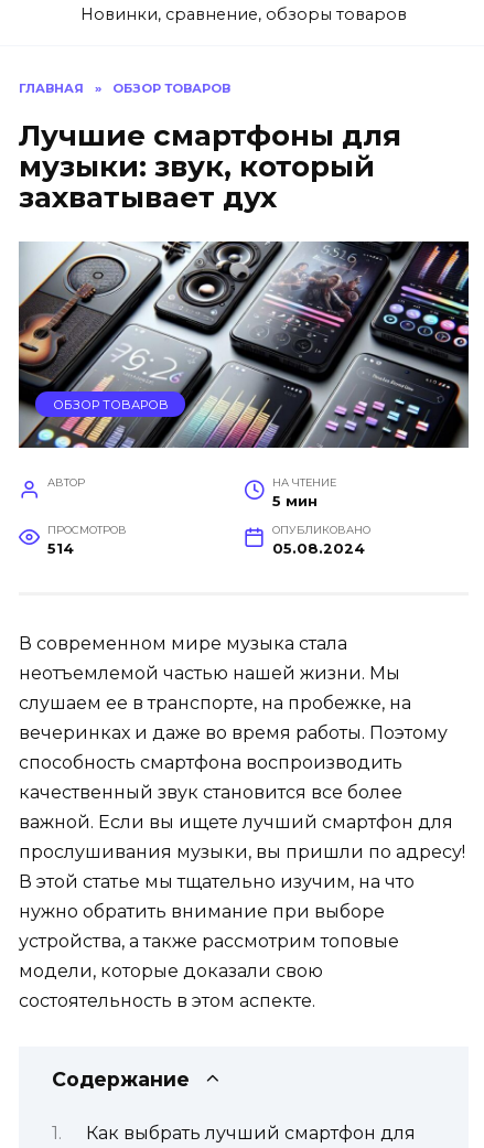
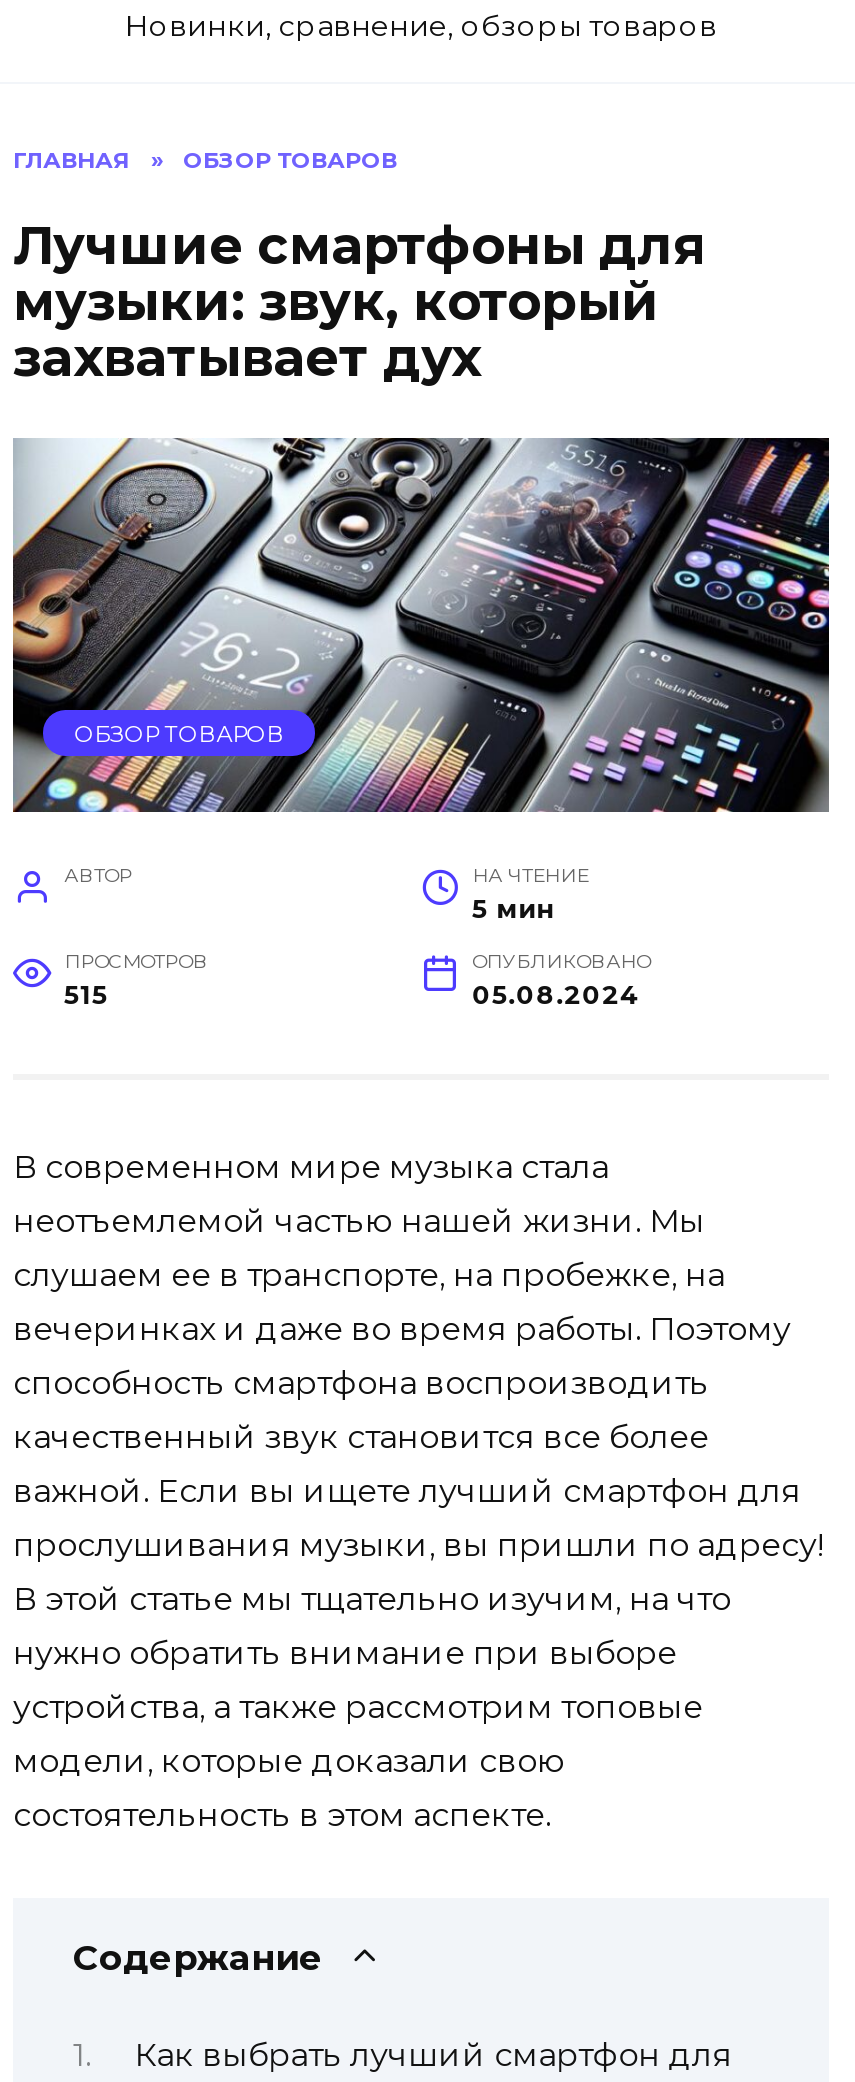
[47,541,73,557] 514 -> [64,981,108,1011] 515

